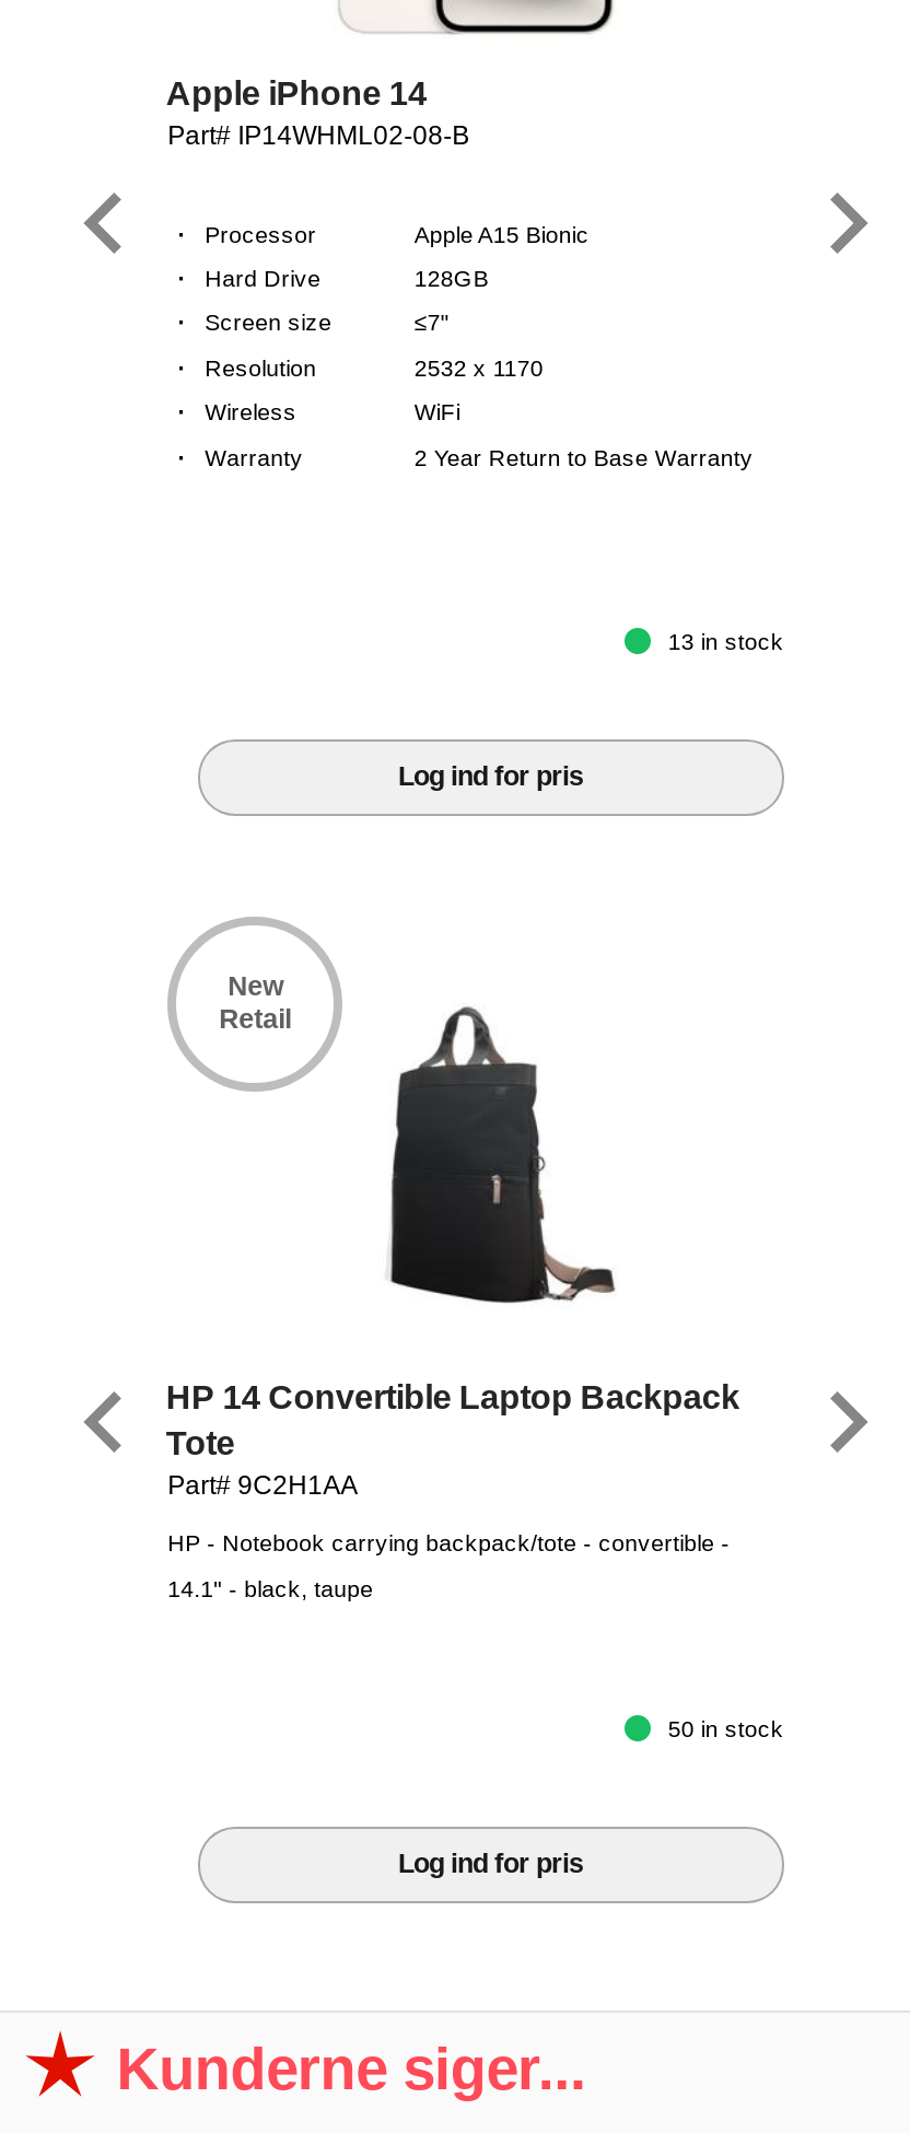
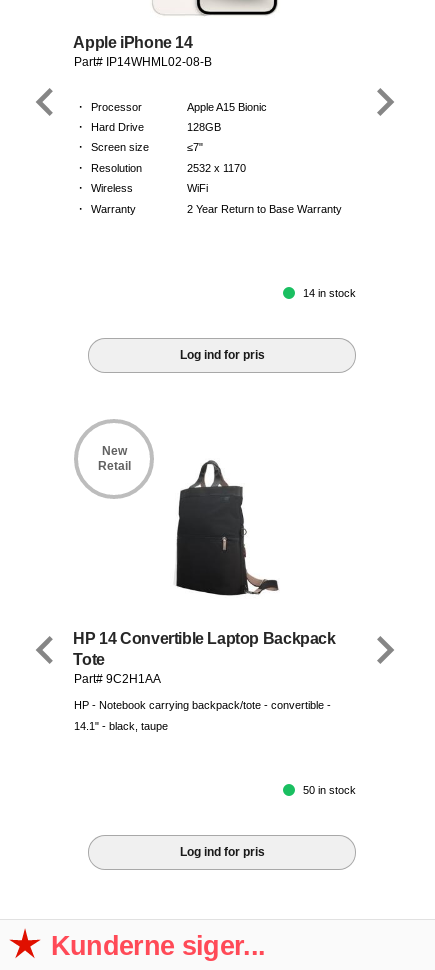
[668,627,784,653] 13 in stock -> [303,287,356,299] 14 in stock

